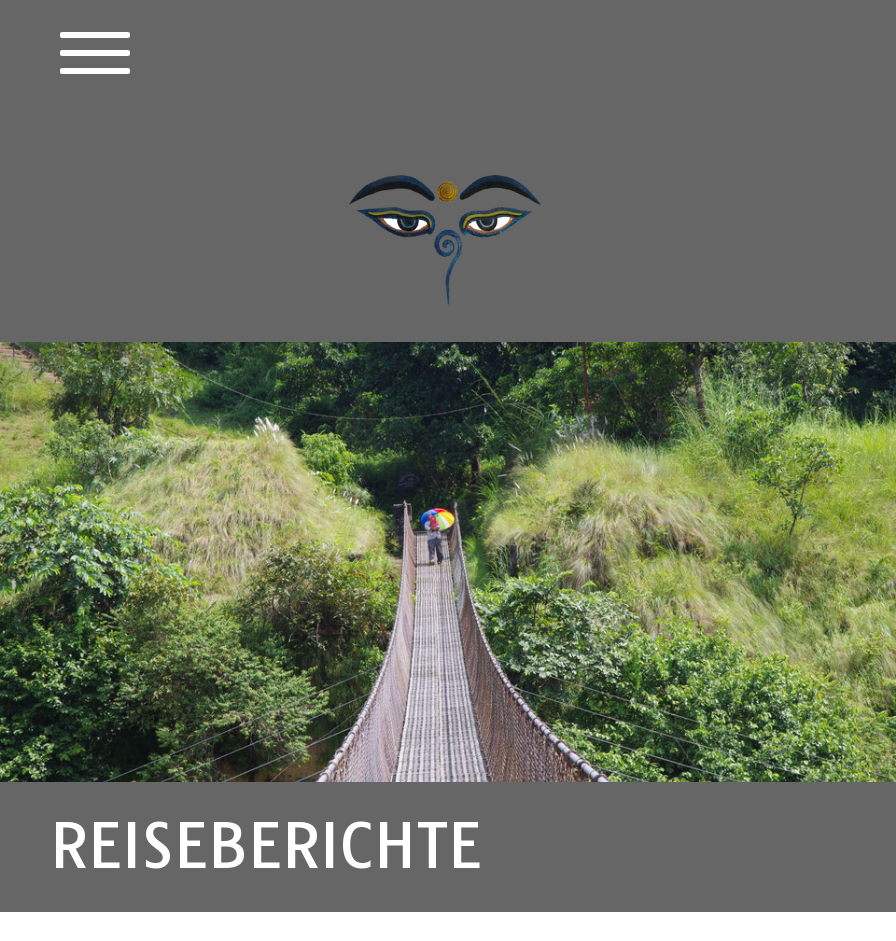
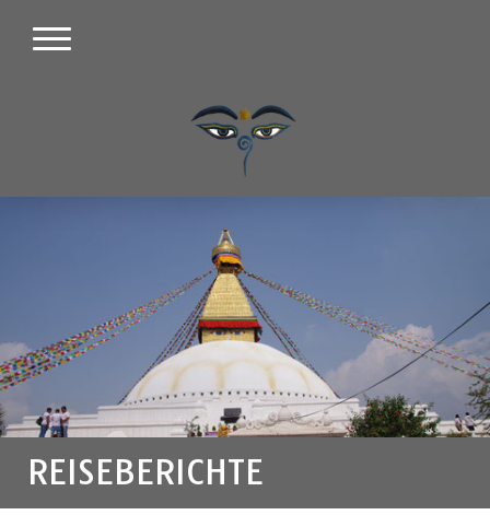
[6,342,890,784] [image] -> [3,197,487,438] [image]

